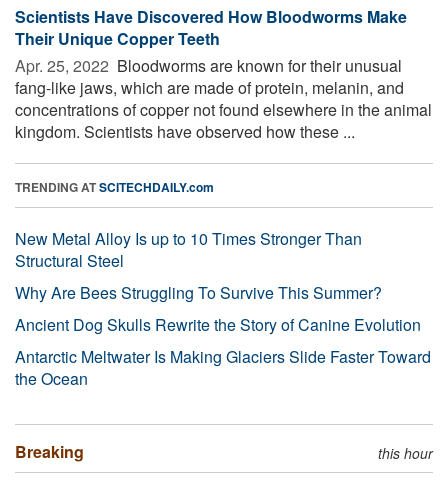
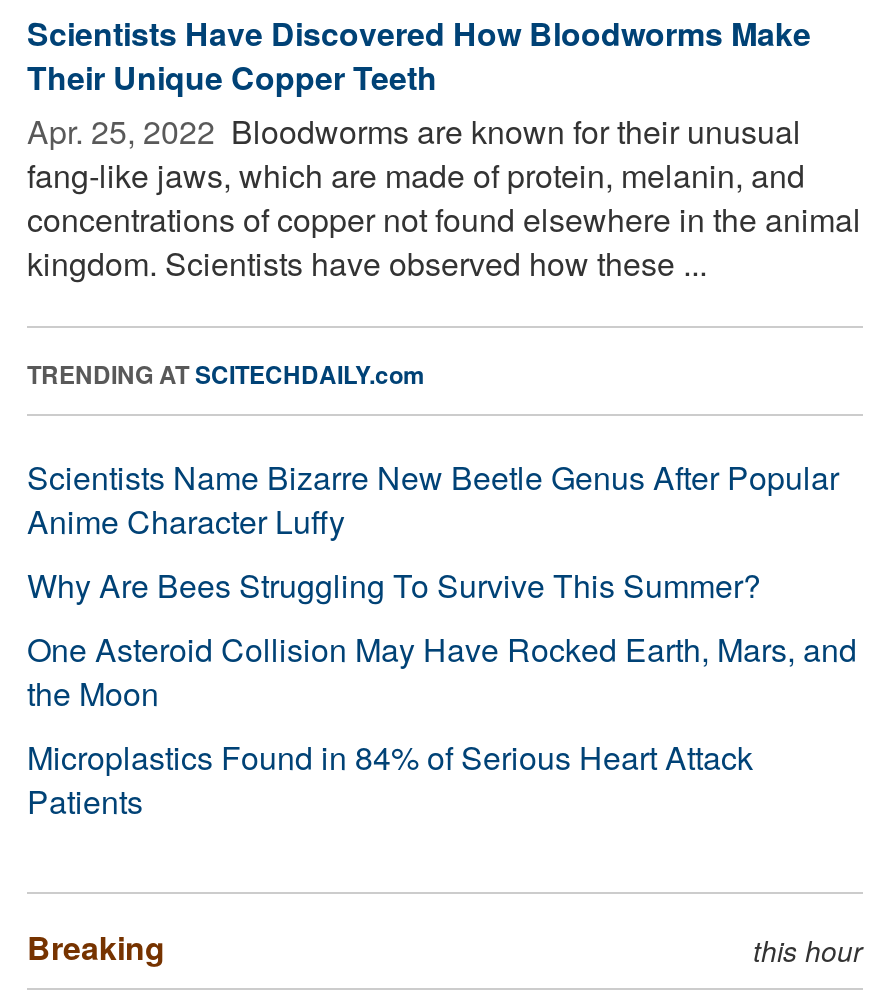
[15,227,362,272] New Metal Alloy Is up to 10 Times Stronger Than | Structural Steel -> [27,454,839,544] Scientists Name Bizarre New Beetle Genus After Popular | Anime Character Luffy
[15,313,431,390] Ancient Dog Skulls Rewrite the Story of Canine Evolution | Antarctic Meltwater Is Making Glaciers Slide Faster Toward | the Ocean -> [27,626,857,824] One Asteroid Collision May Have Rocked Earth, Mars, and | the Moon | Microplastics Found in 84% of Serious Heart Attack | Patients

